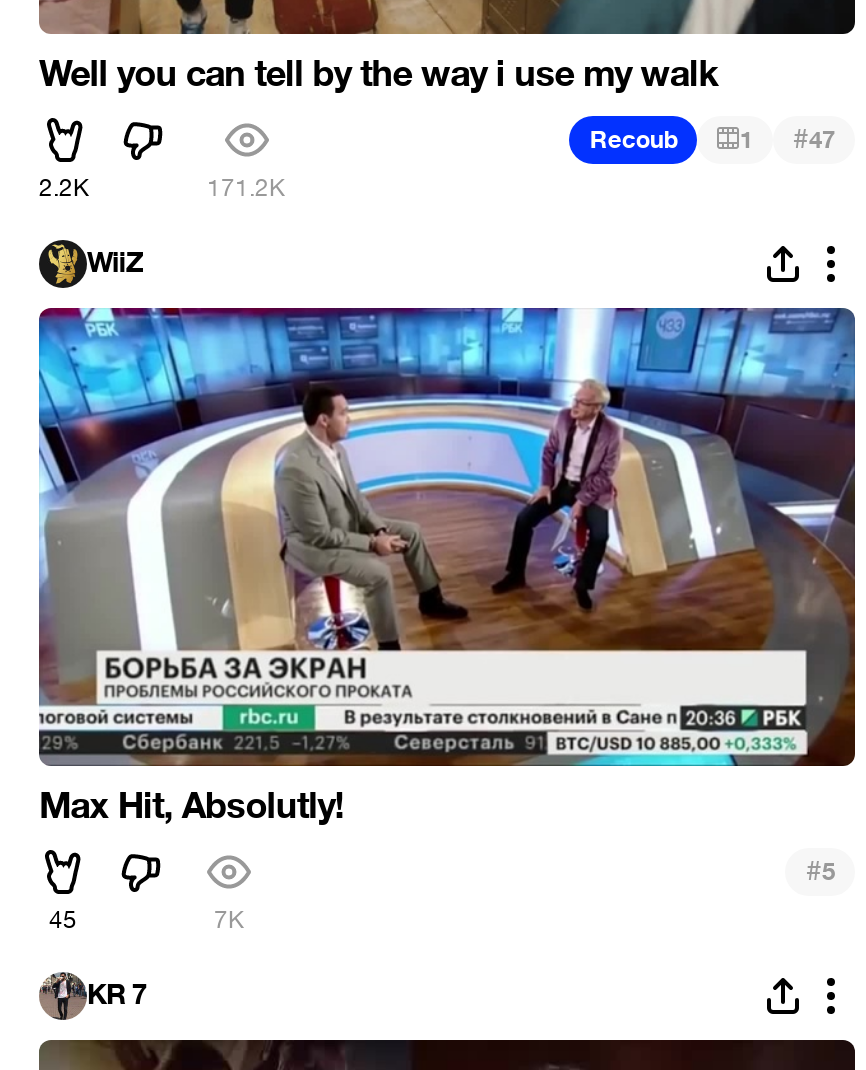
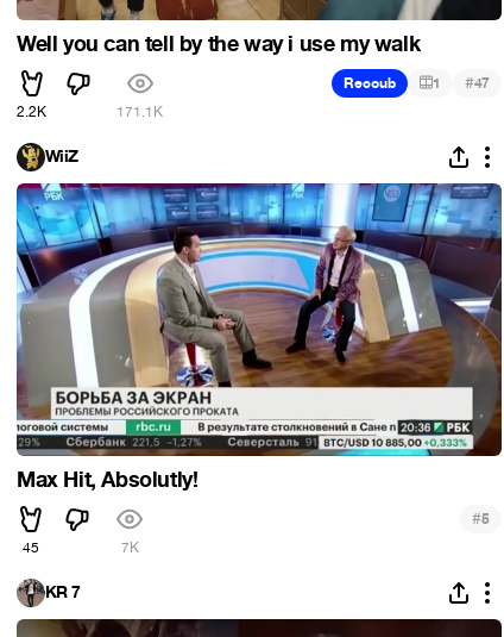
[207,171,285,203] 171.2K -> [116,102,163,121] 171.1K

